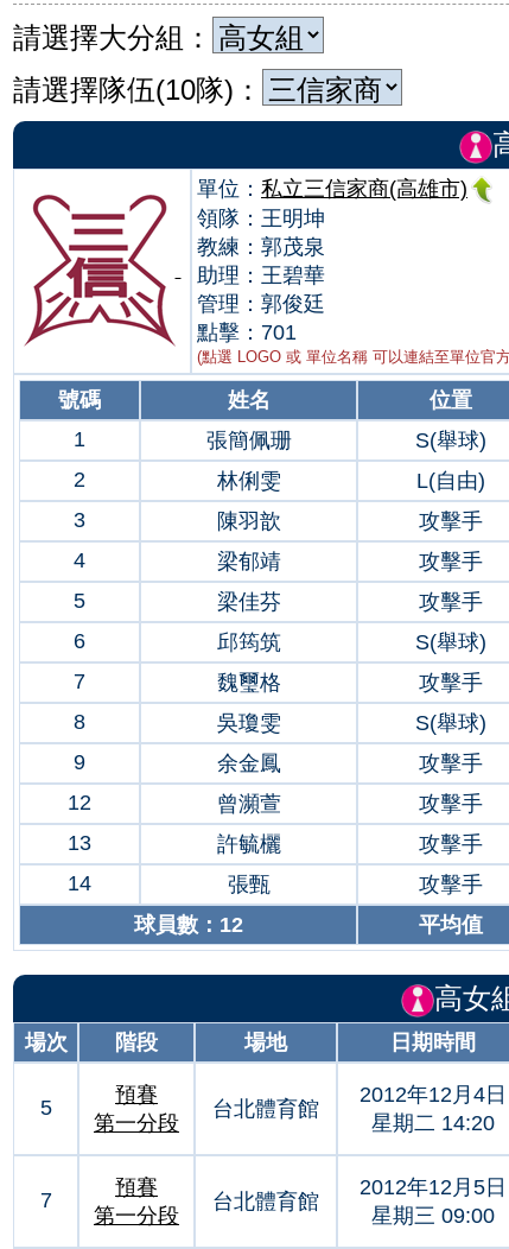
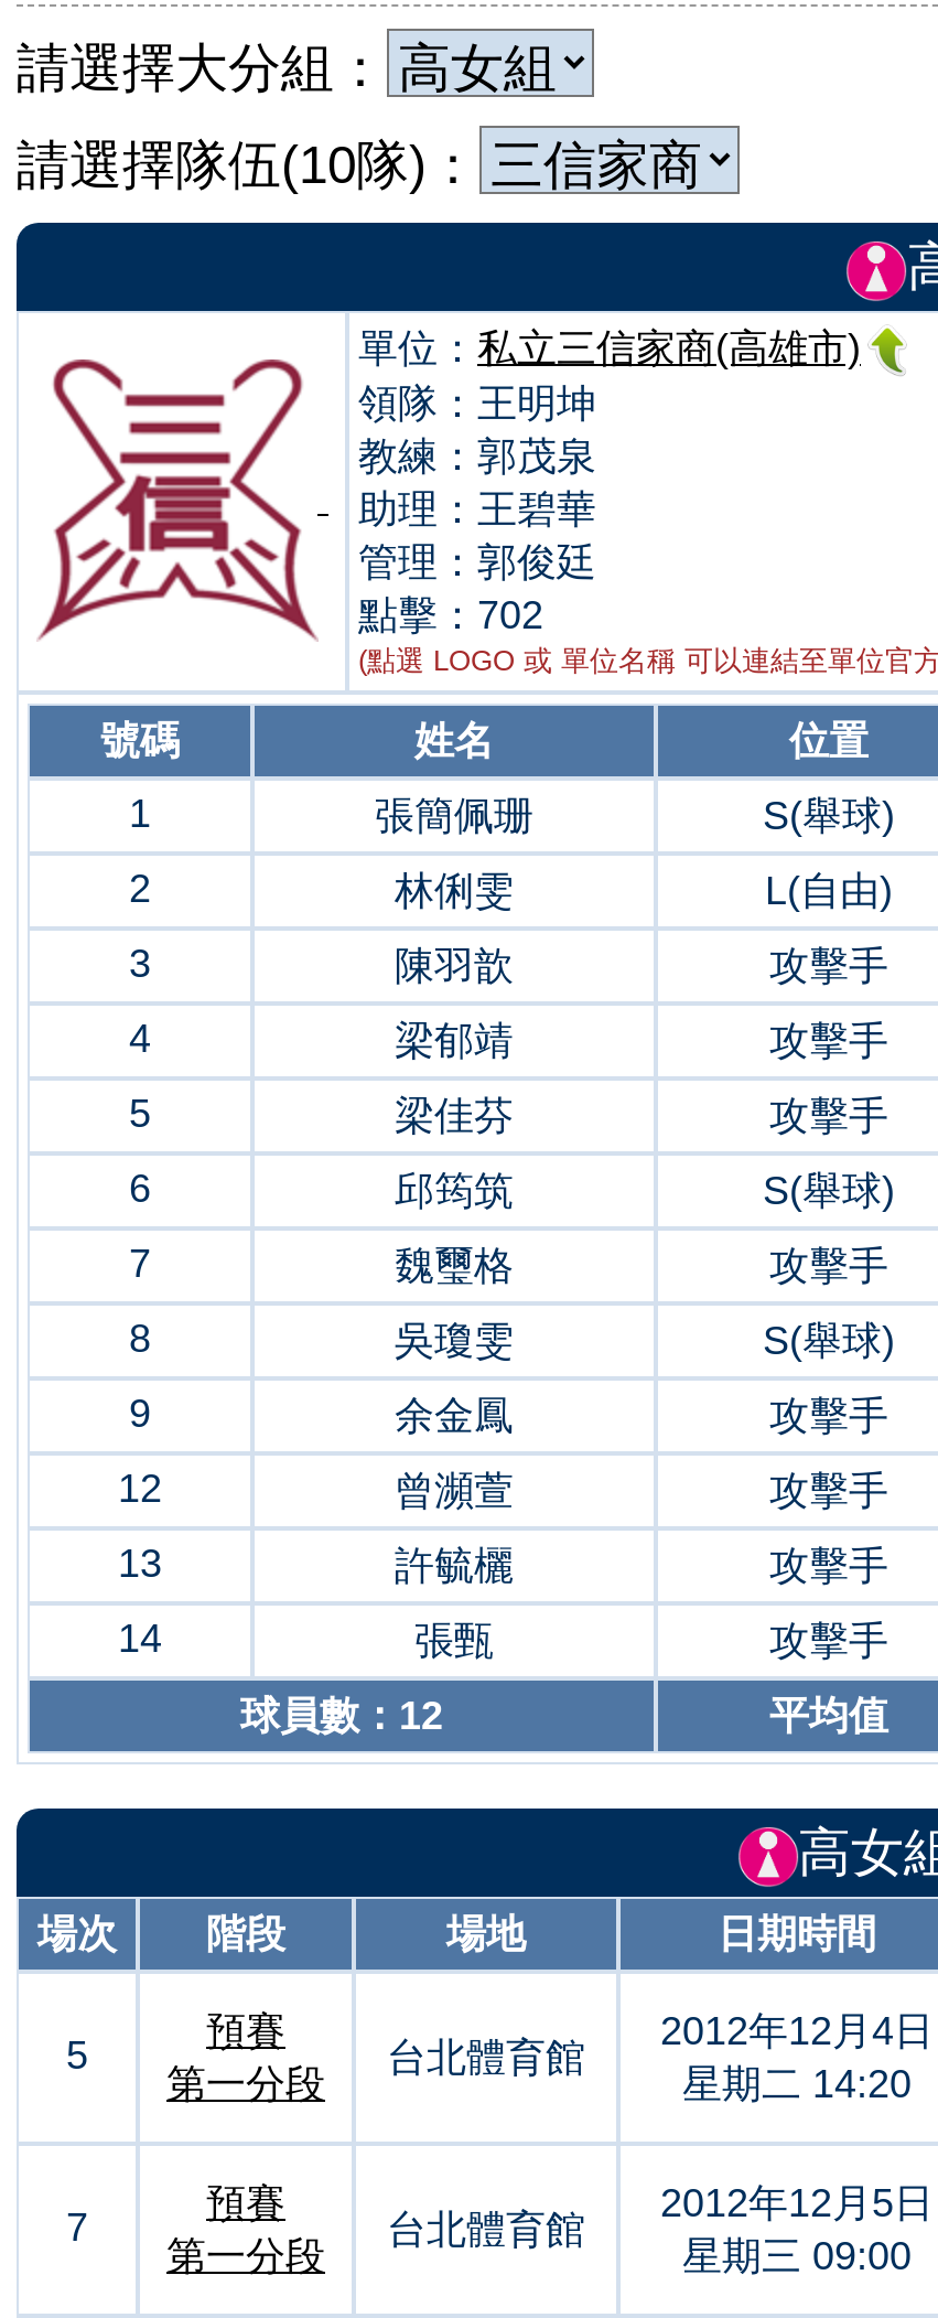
[197,321,297,345] 點擊：701 -> [358,594,543,638] 點擊：702

